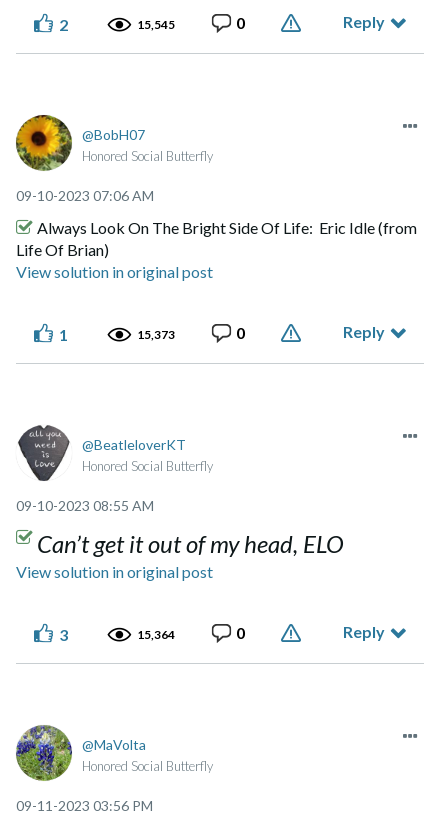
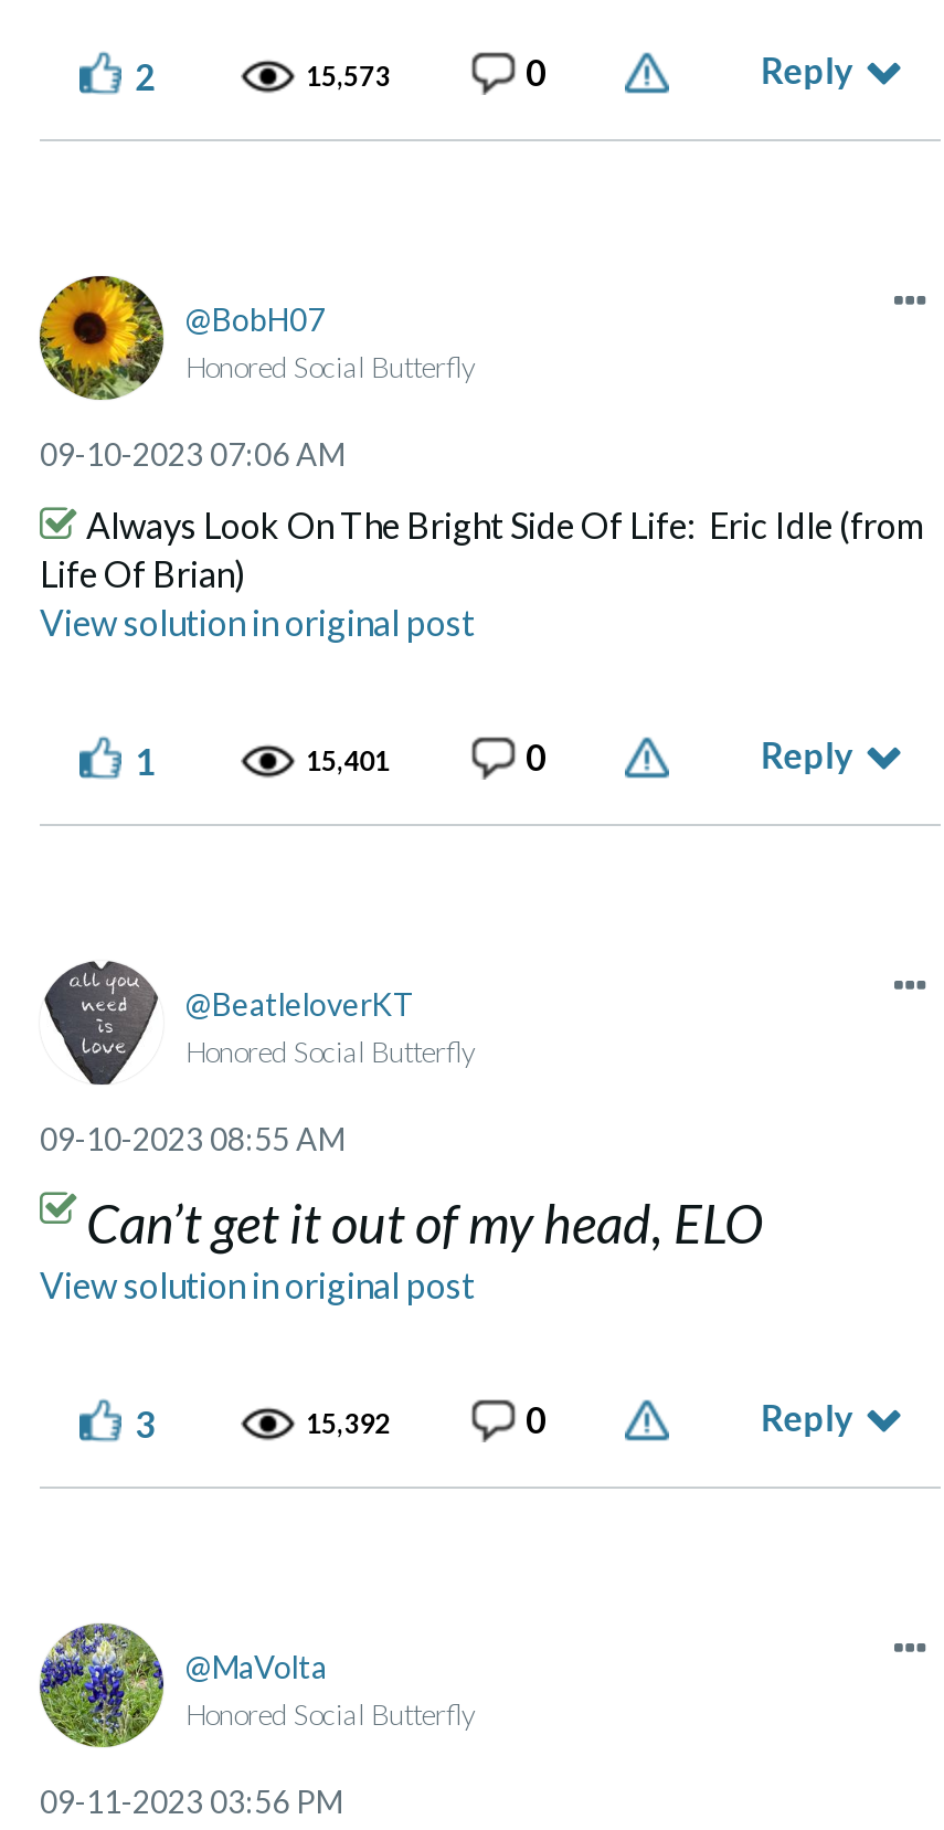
[137,17,175,32] 15,545 -> [306,59,390,92] 15,573
[137,327,175,342] 15,373 -> [306,744,390,777] 15,401
[137,627,175,642] 15,364 -> [306,1406,390,1439] 15,392

